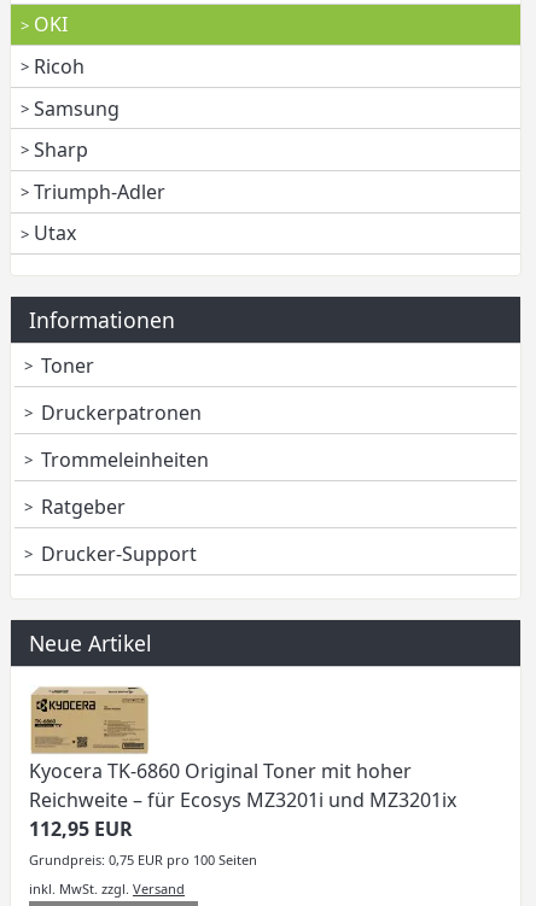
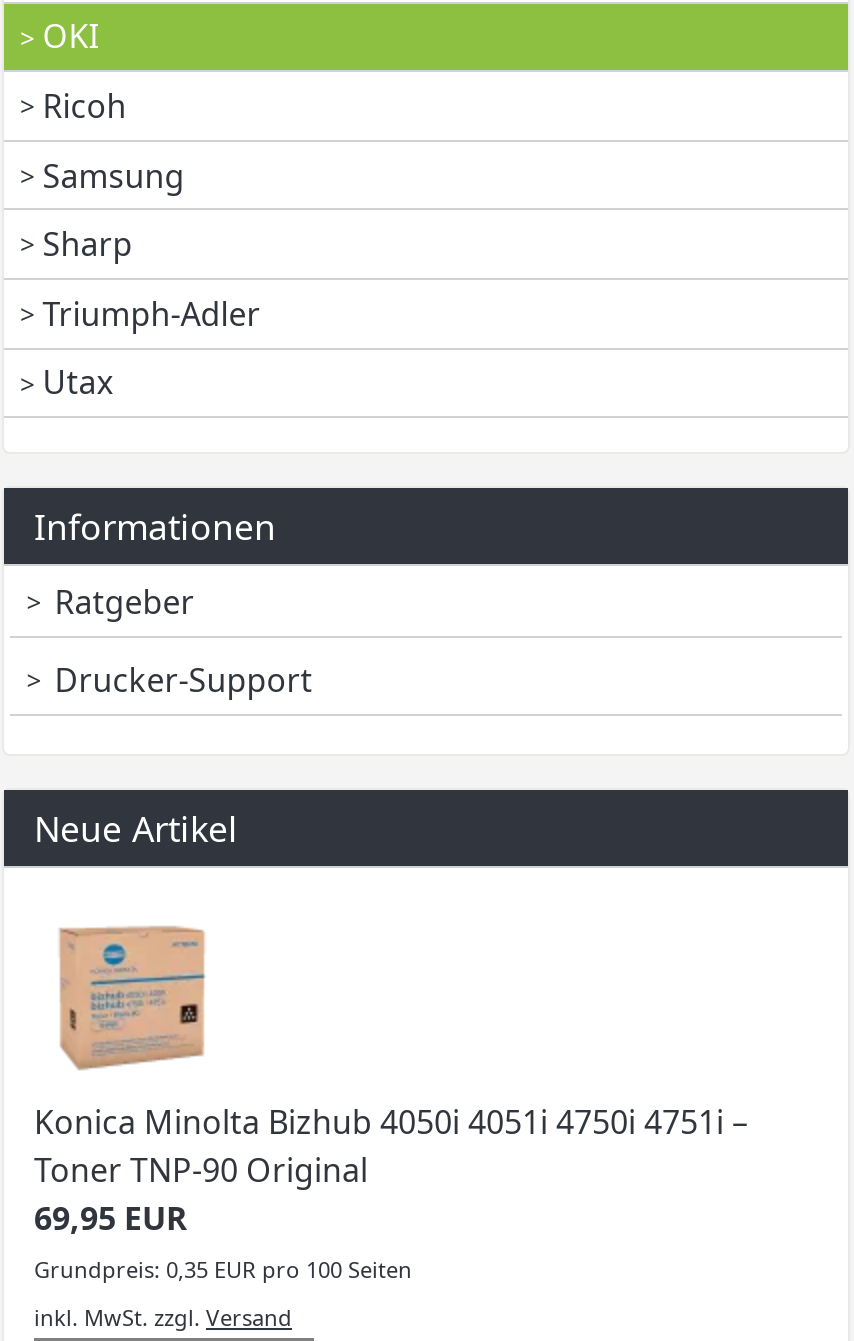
[41,353,209,473] Toner | Druckerpatronen | Trommeleinheiten -> none
moved [29,494,197,658] -> [34,580,312,852]: Ratgeber | Drucker-Support | Neue Artikel
[29,685,150,749] [image] -> [36,900,232,1004] [image]
[29,758,456,869] Kyocera TK-6860 Original Toner mit hoher | Reichweite – für Ecosys MZ3201i und MZ3201ix | 112,95 EUR | Grundpreis: 0,75 EUR pro 100 Seiten -> [34,1100,748,1284] Konica Minolta Bizhub 4050i 4051i 4750i 4751i – | Toner TNP-90 Original | 69,95 EUR | Grundpreis: 0,35 EUR pro 100 Seiten

